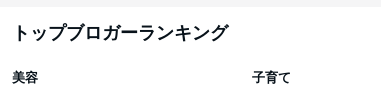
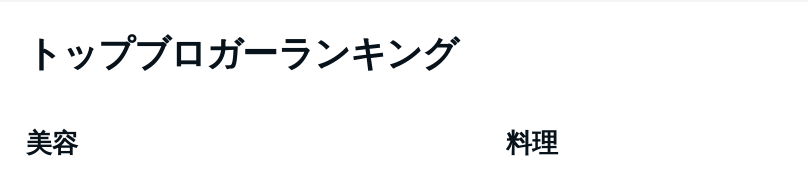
[252,69,291,84] 子育て -> [506,127,558,157] 料理

